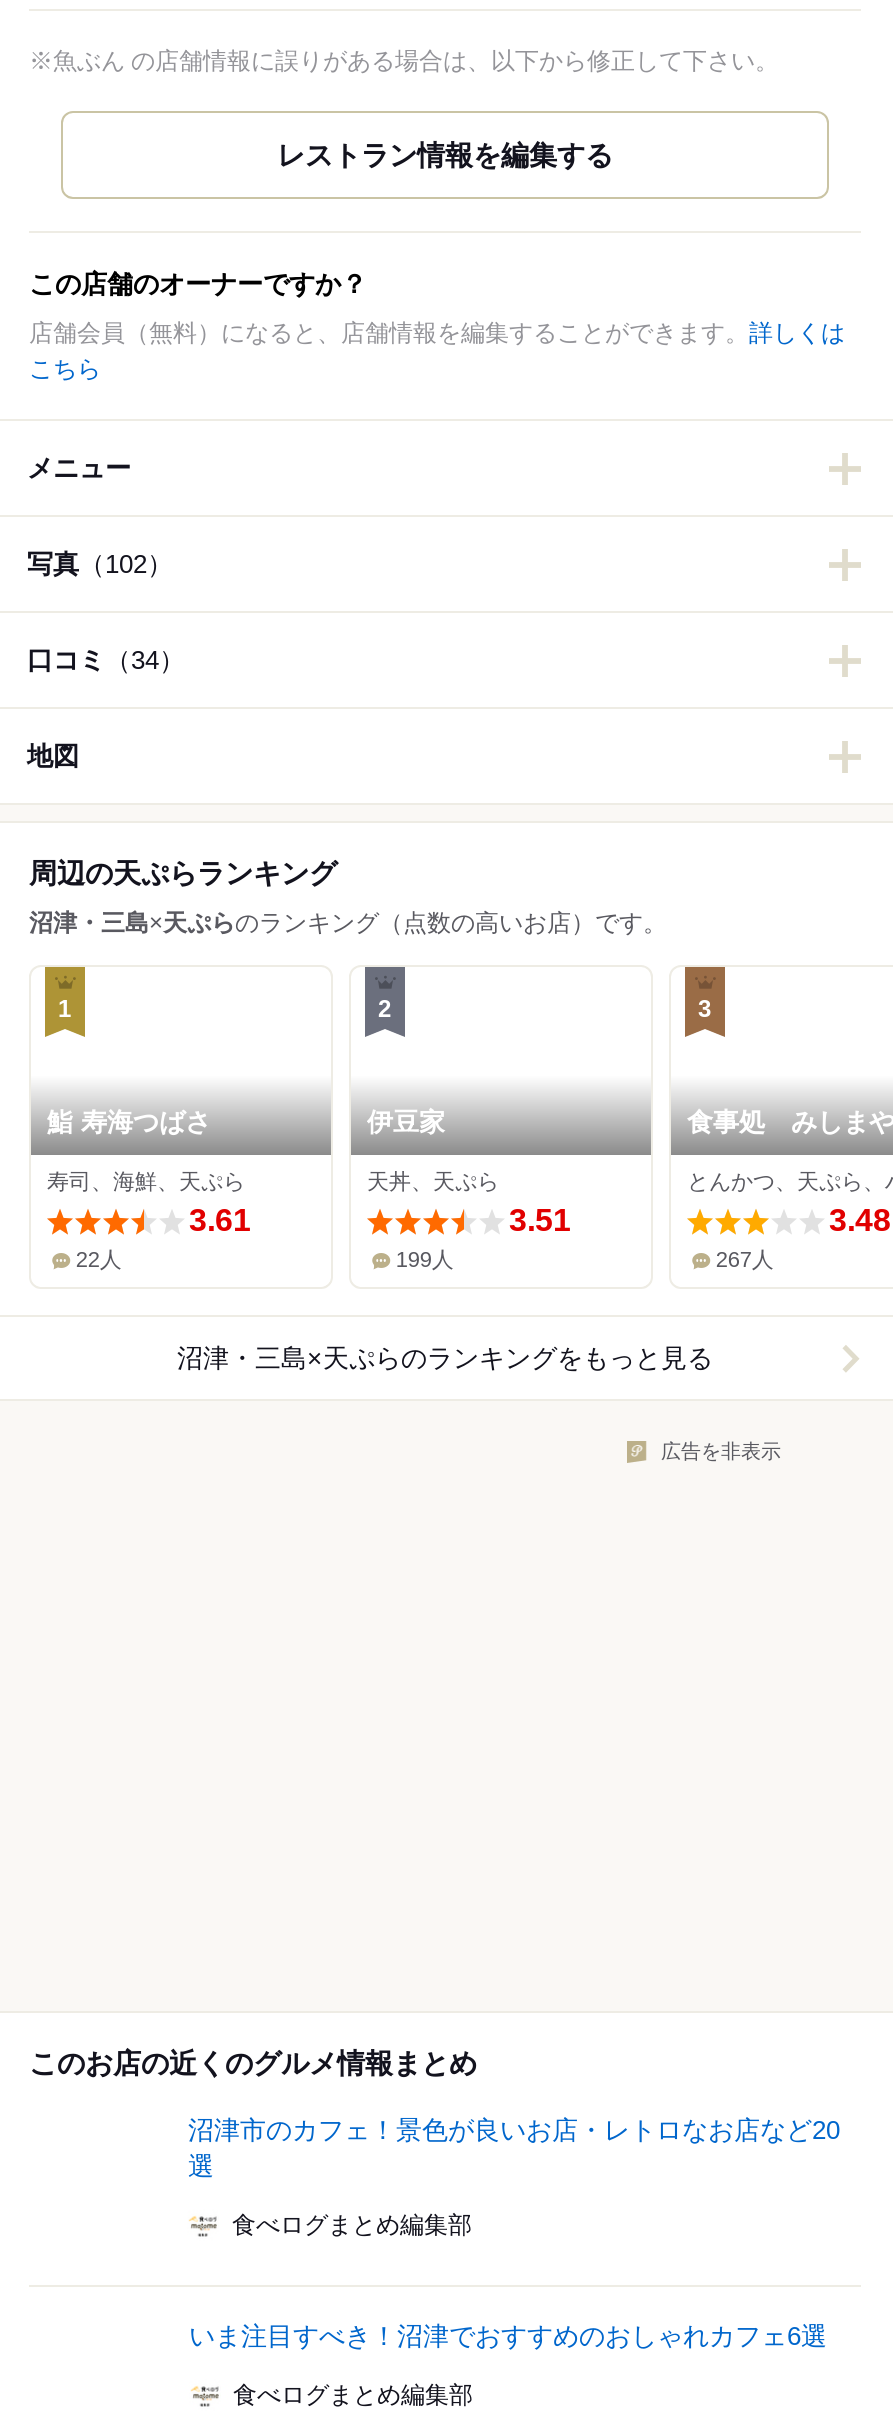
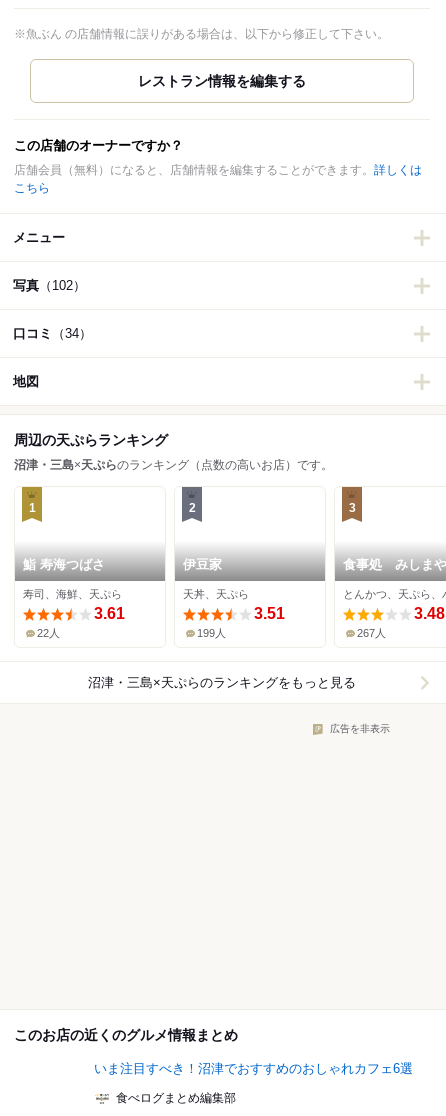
[188,2116,840,2240] 沼津市のカフェ！景色が良いお店・レトロなお店など20 | 選 | 食べログまとめ編集部 -> none

